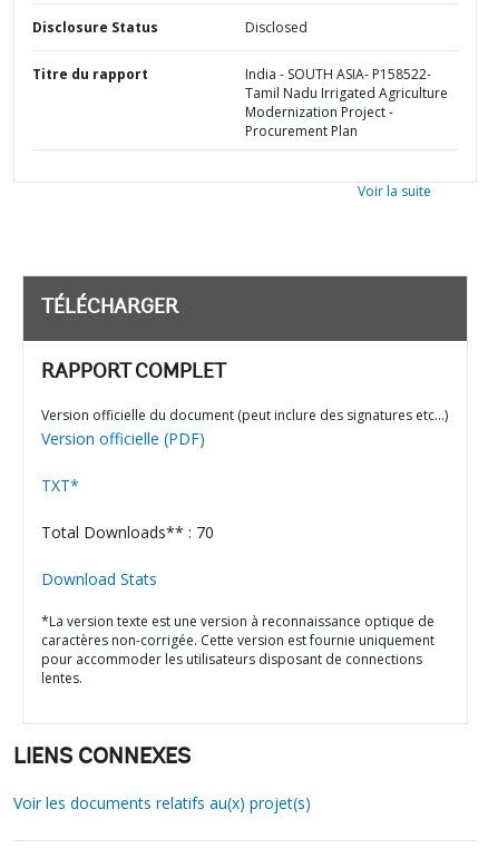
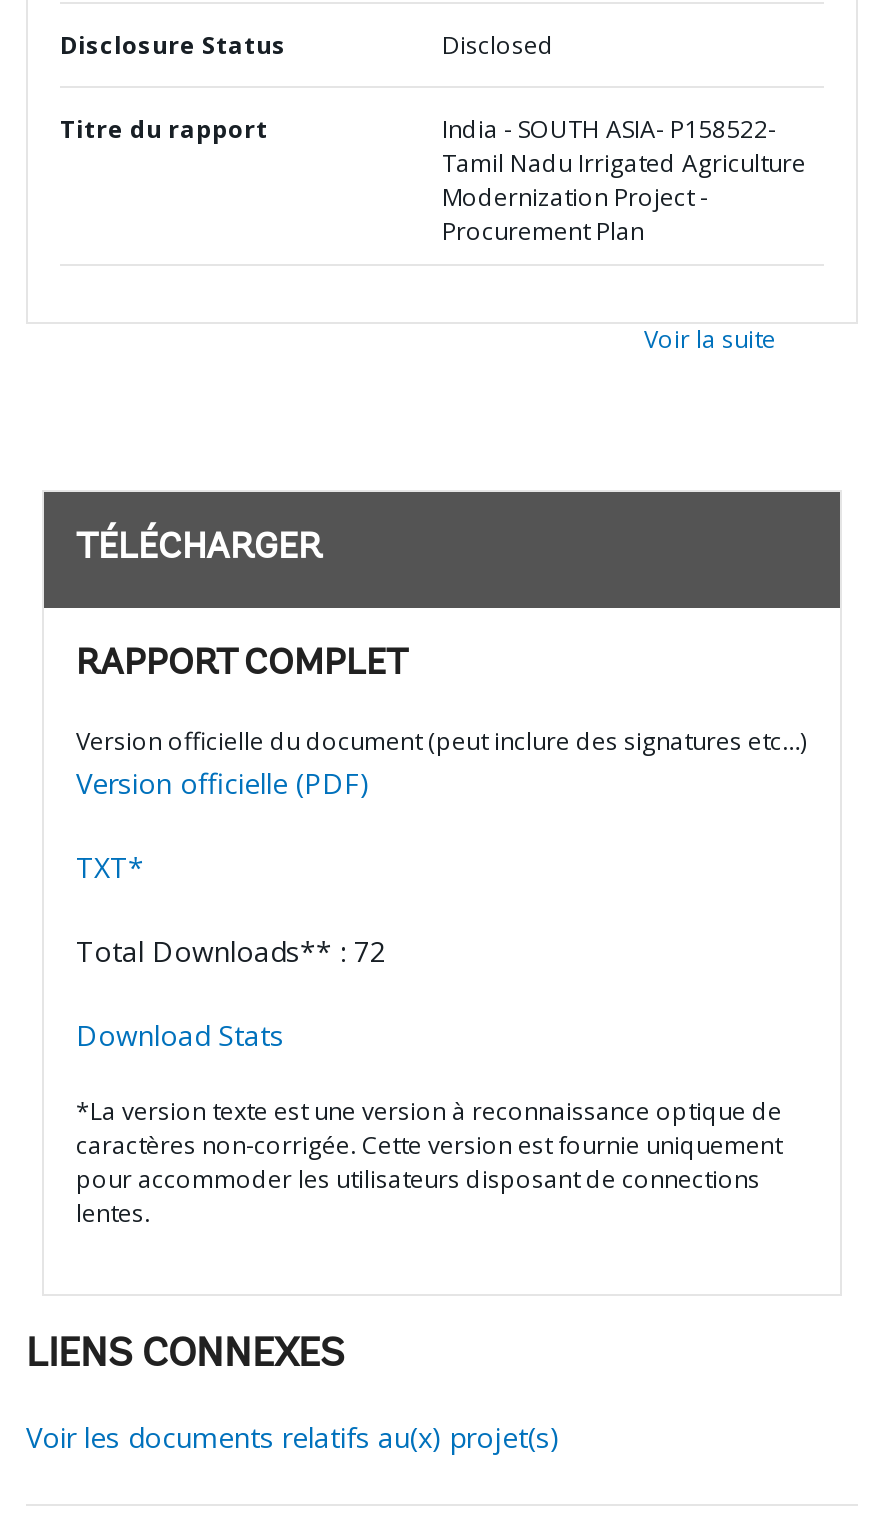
[41,522,214,543] Total Downloads** : 70 -> [76,932,386,970] Total Downloads** : 72

